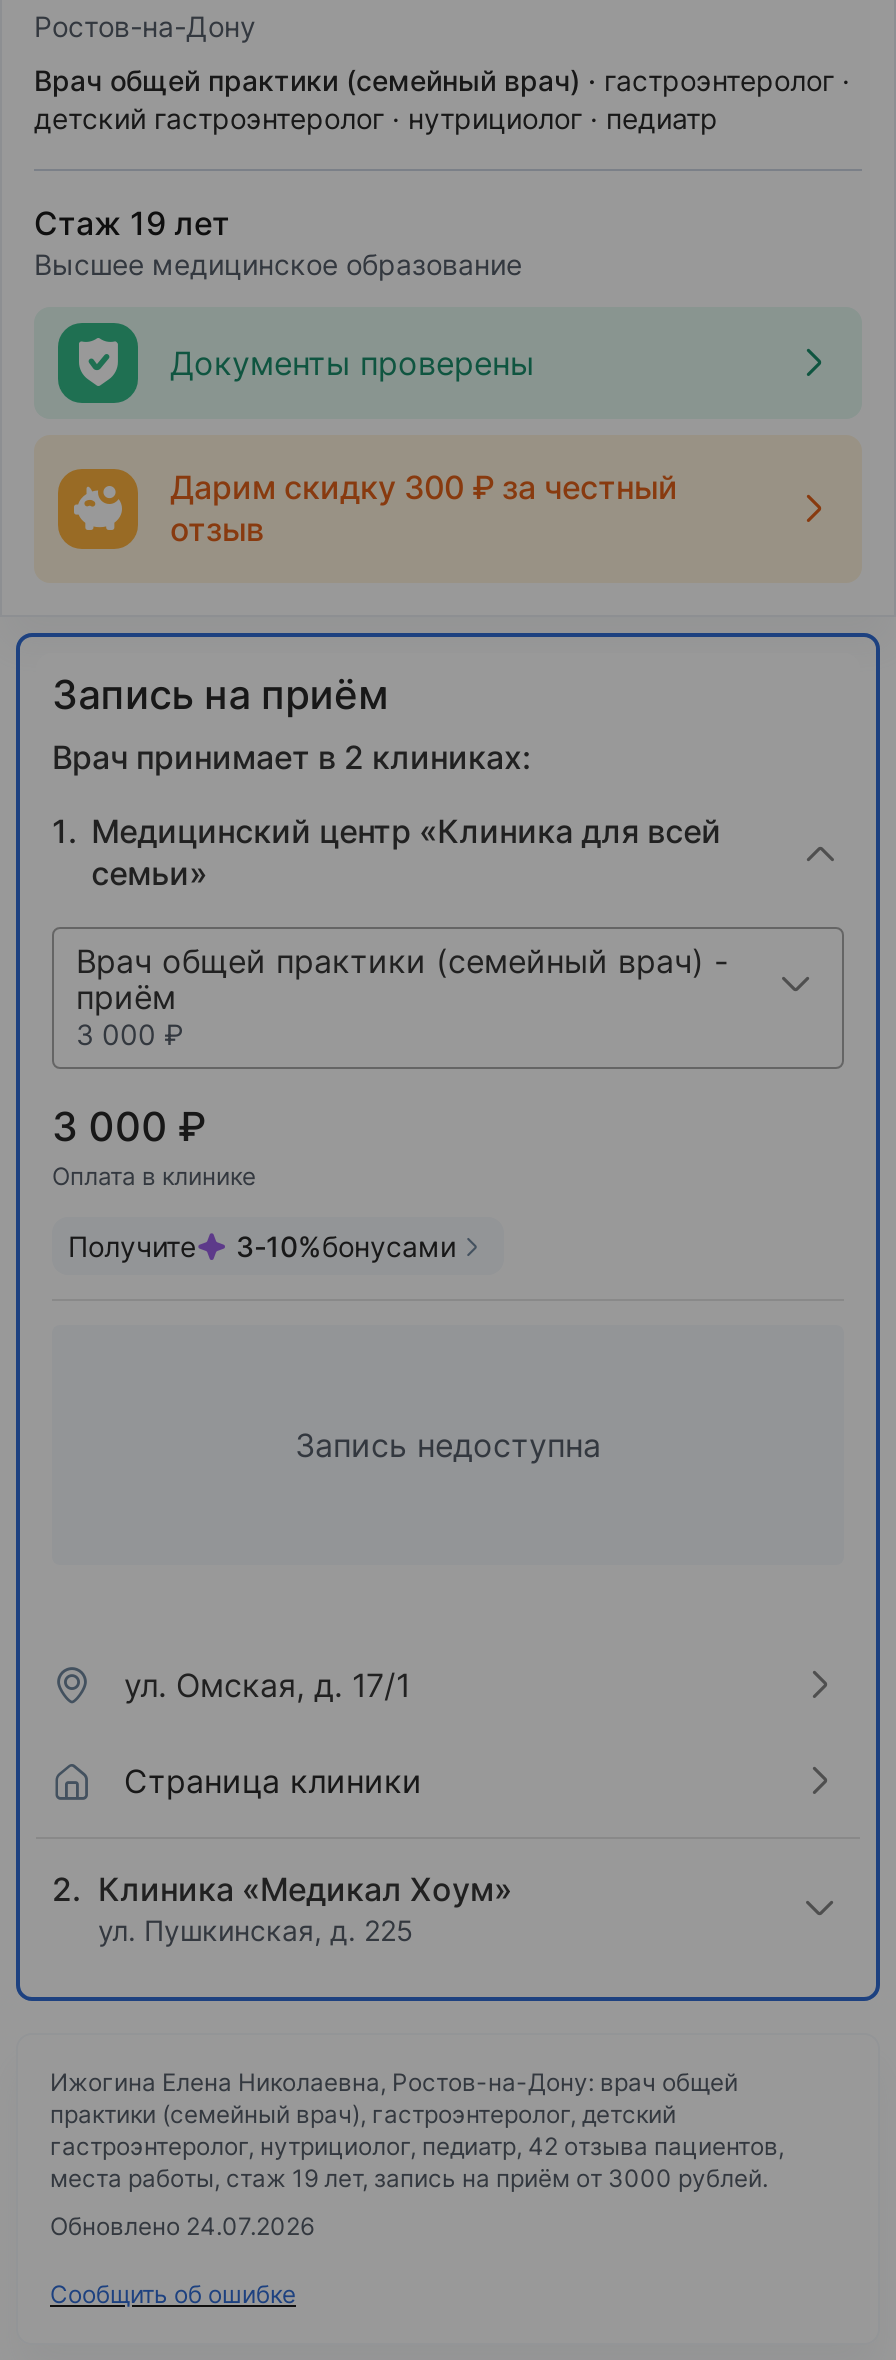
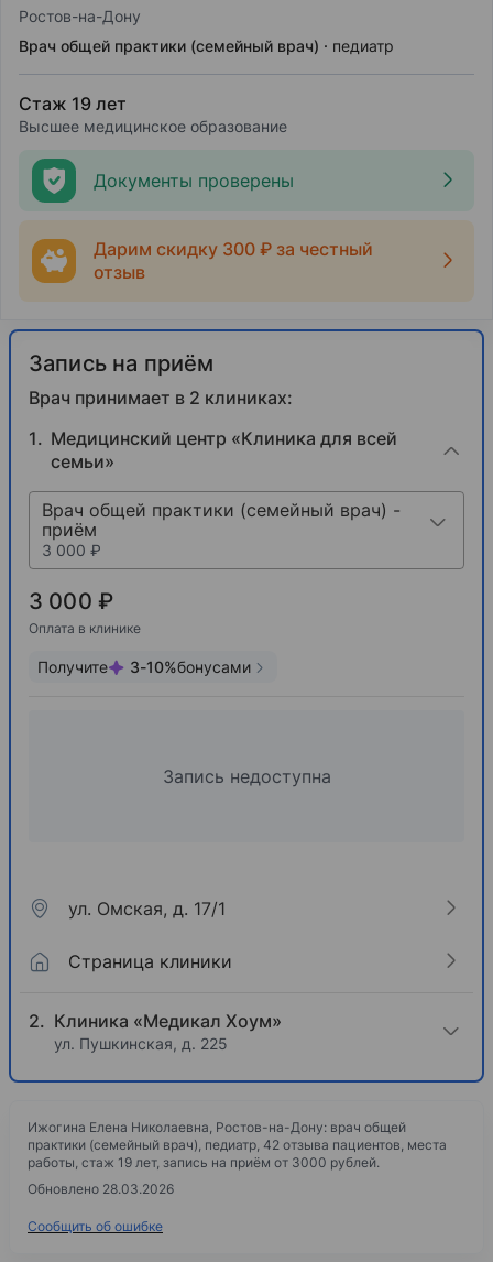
[34,63,842,135] Врач общей практики (семейный врач) гастроэнтеролог | детский гастроэнтеролог нутрициолог педиатр -> [19,36,394,55] Врач общей практики (семейный врач) педиатр
[50,2099,784,2193] практики (семейный врач), гастроэнтеролог, детский | гастроэнтеролог, нутрициолог, педиатр, 42 отзыва пациентов, | места работы, стаж 19 лет, запись на приём от 3000 рублей. -> [28,1136,447,1171] практики (семейный врач), педиатр, 42 отзыва пациентов, места | работы, стаж 19 лет, запись на приём от 3000 рублей.
[50,2211,314,2241] Обновлено 24.07.2026 -> [28,1181,174,1197] Обновлено 28.03.2026

